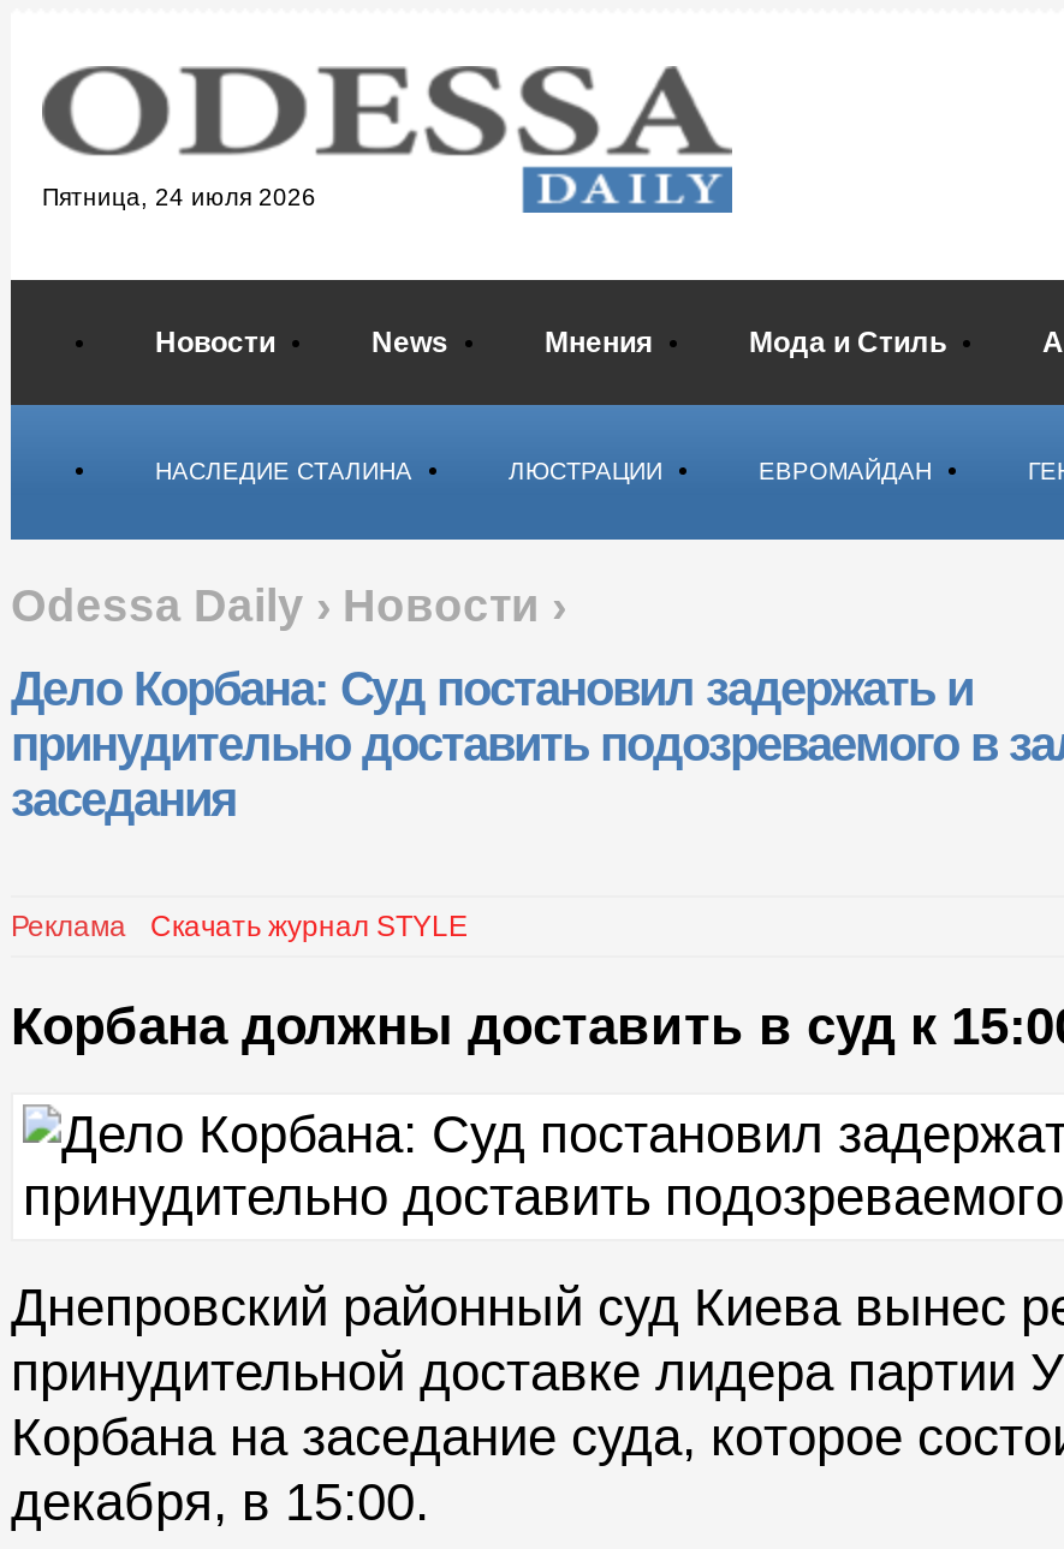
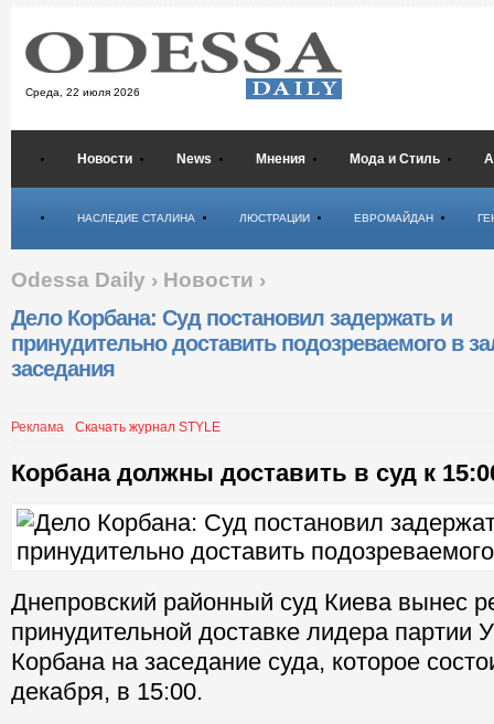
[42,184,316,210] Пятница, 24 июля 2026 -> [25,86,140,98] Среда, 22 июля 2026

